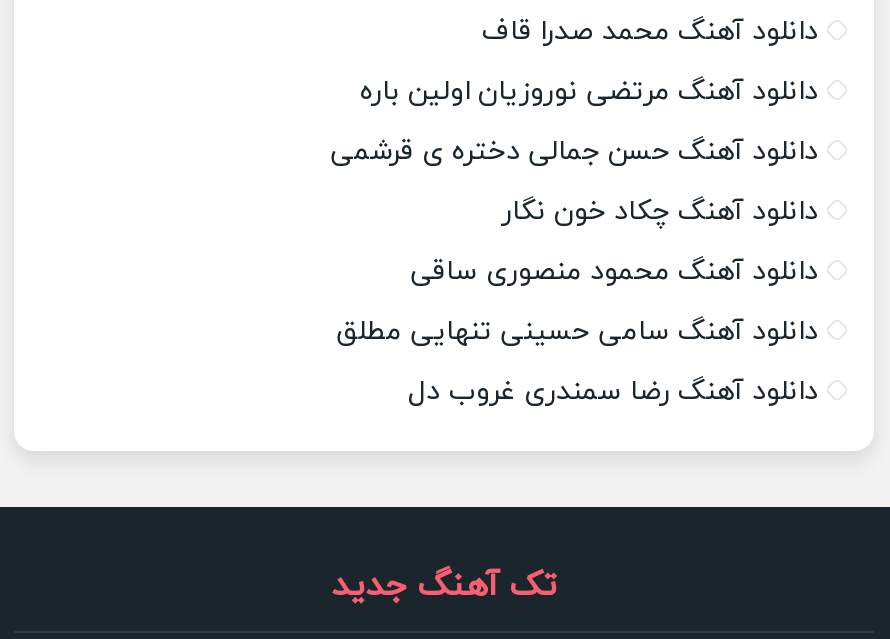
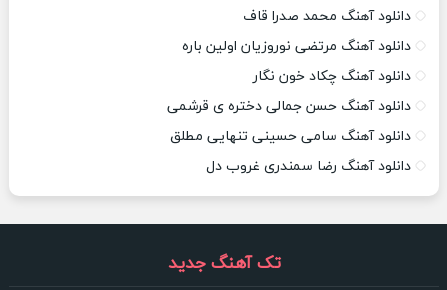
moved [330,133,818,171] -> [167,97,411,116]: دانلود آهنگ حسن جمالی دختره ی قرشمی
[410,253,818,291] دانلود آهنگ محمود منصوری ساقی -> none

